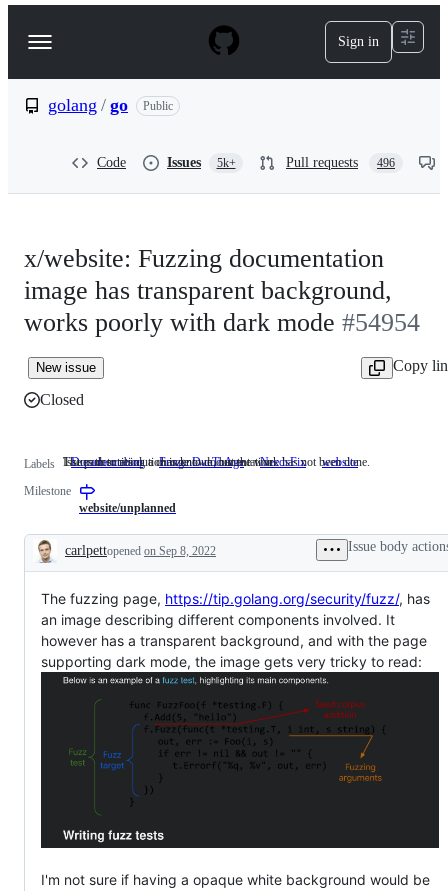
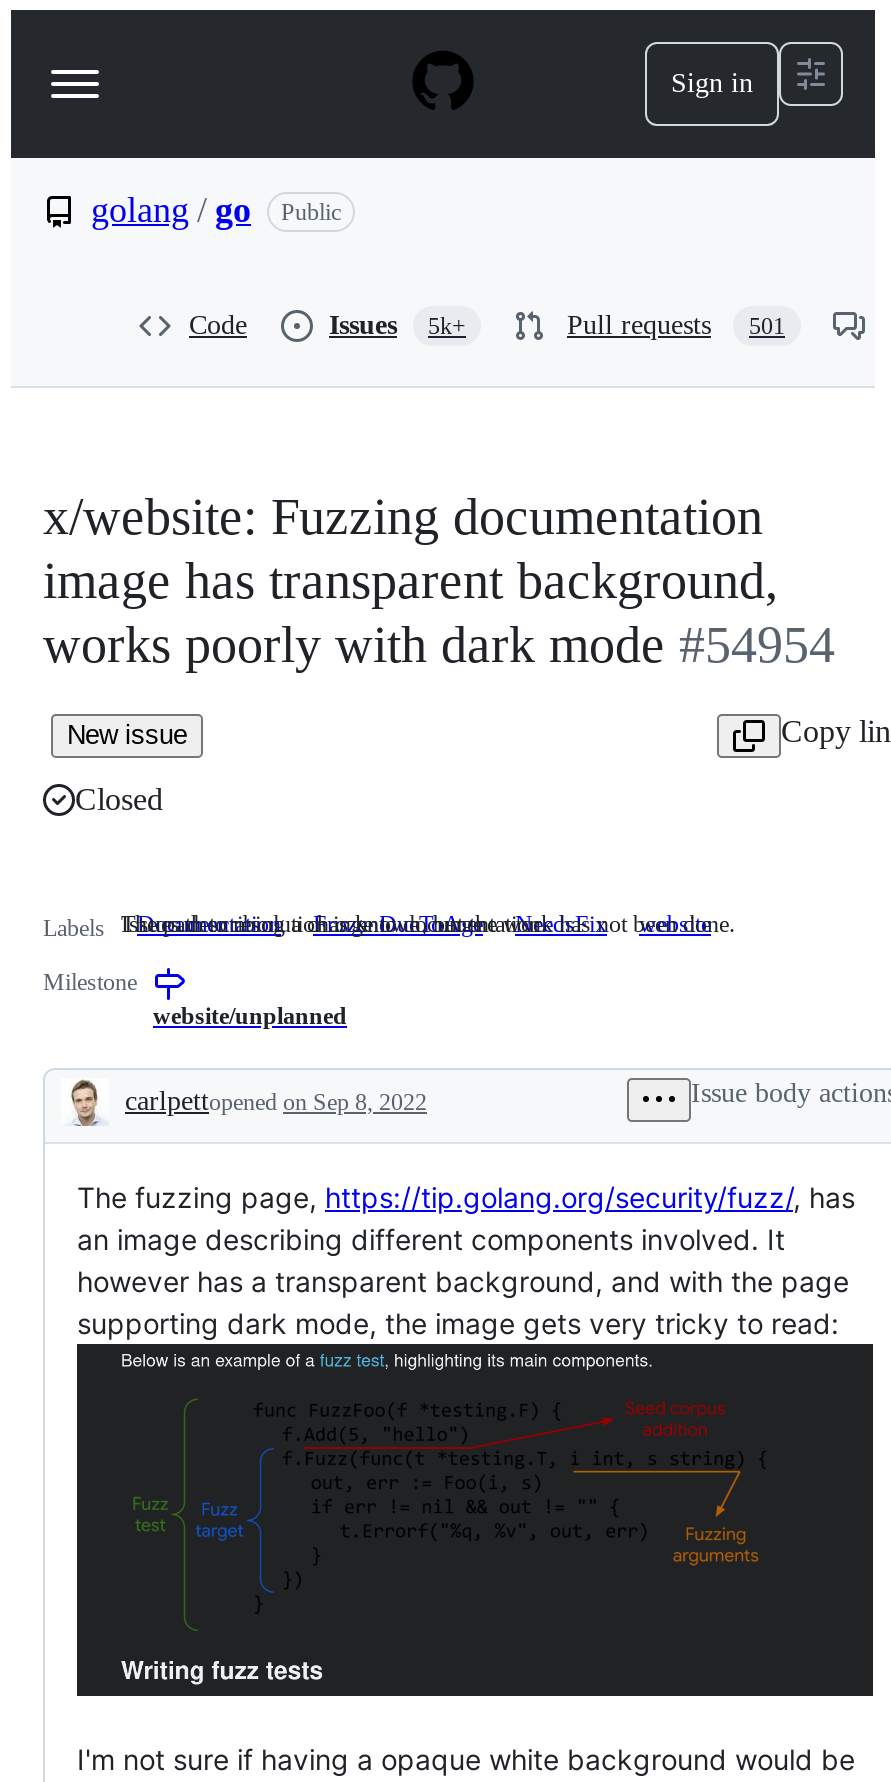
[286,155,395,170] Pull requests 496 -> [567,310,785,340] Pull requests 501

